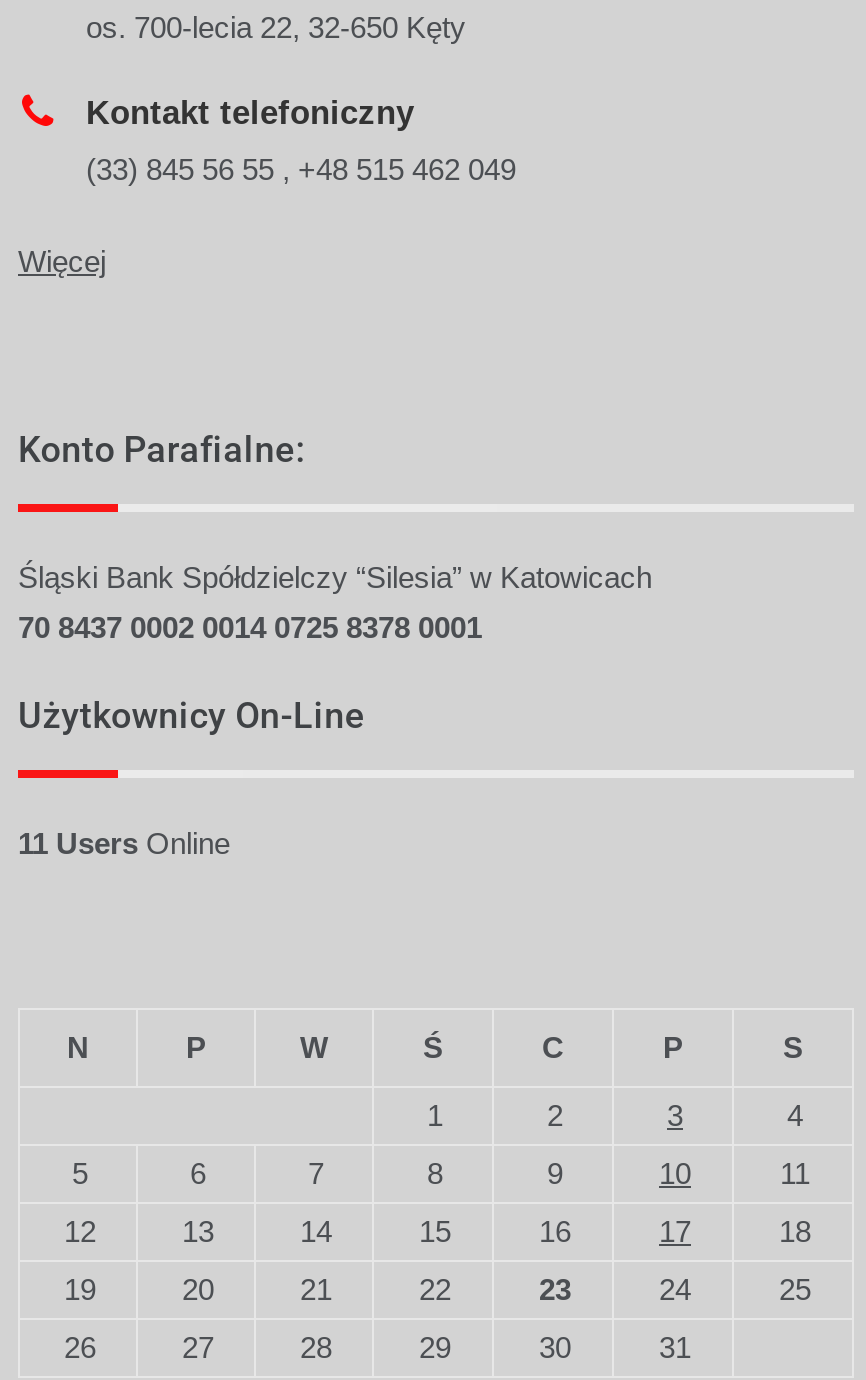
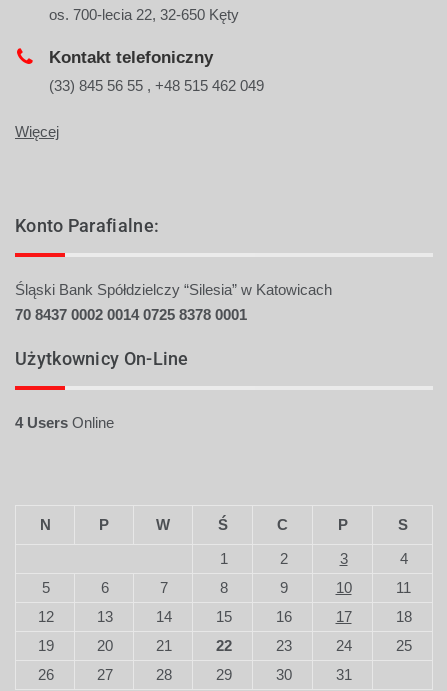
[18,826,230,860] 11 Users Online -> [15,414,114,431] 4 Users Online

